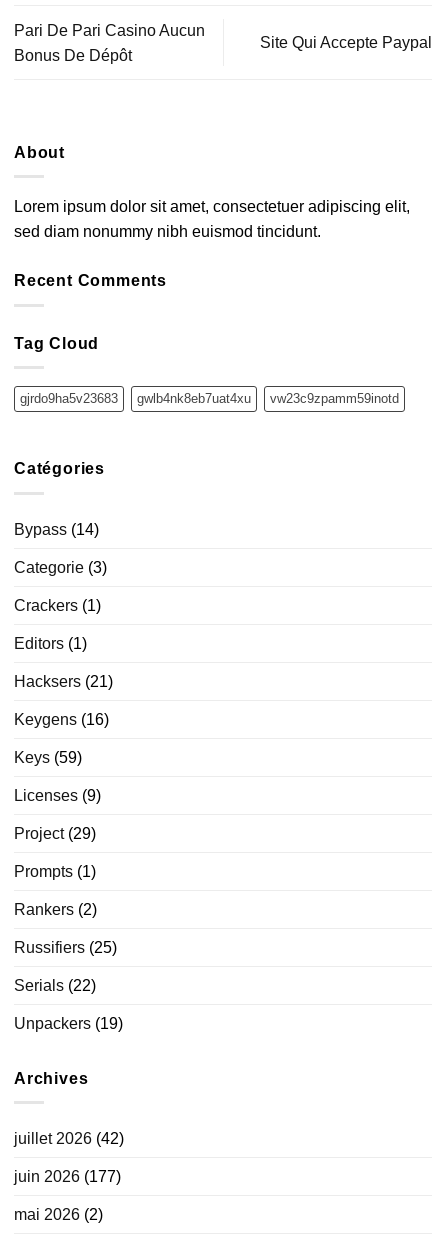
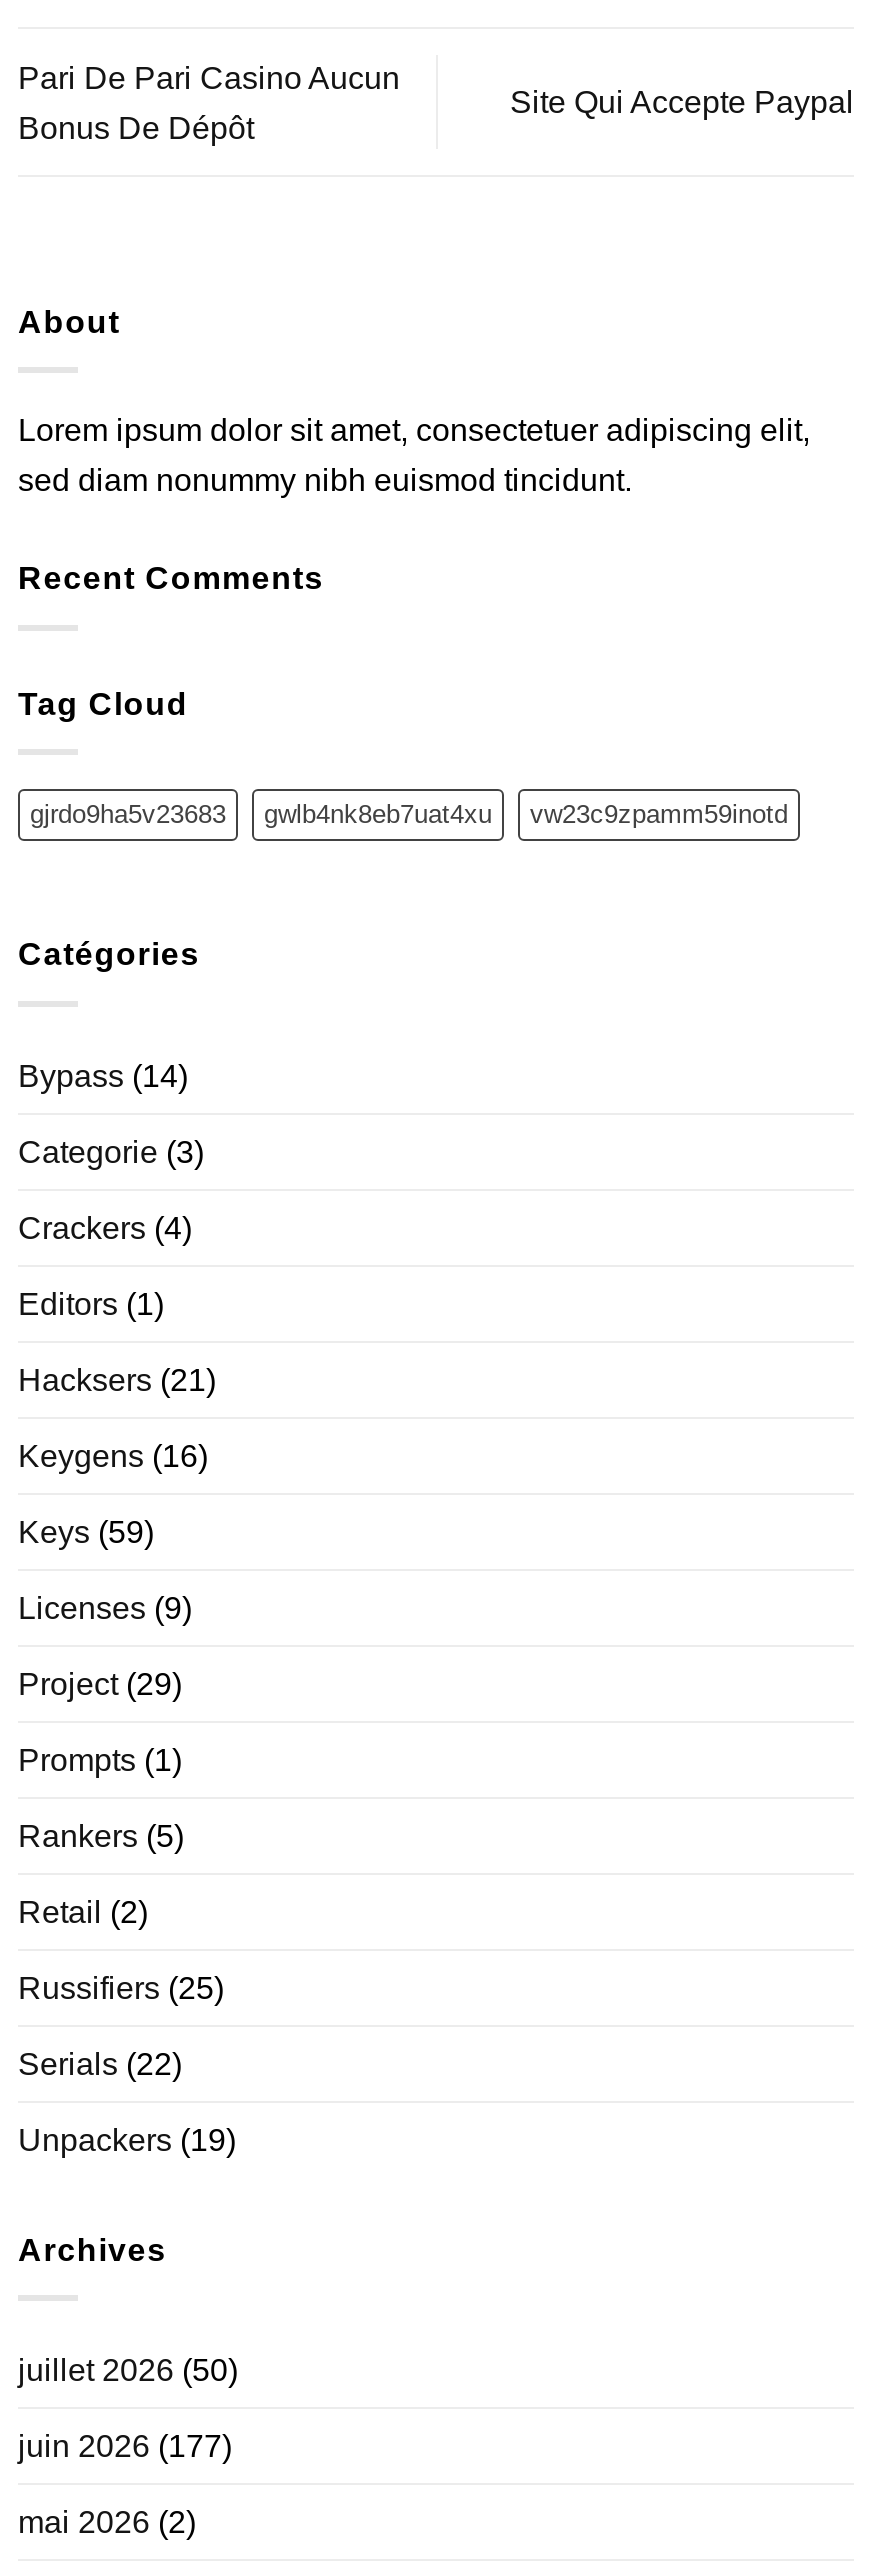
[14,597,101,614] Crackers (1) -> [18,1211,192,1245] Crackers (4)
[14,901,97,918] Rankers (2) -> [18,1819,184,1929] Rankers (5) | Retail (2)
[14,1130,124,1147] juillet 2026 (42) -> [18,2354,238,2388] juillet 2026 (50)

